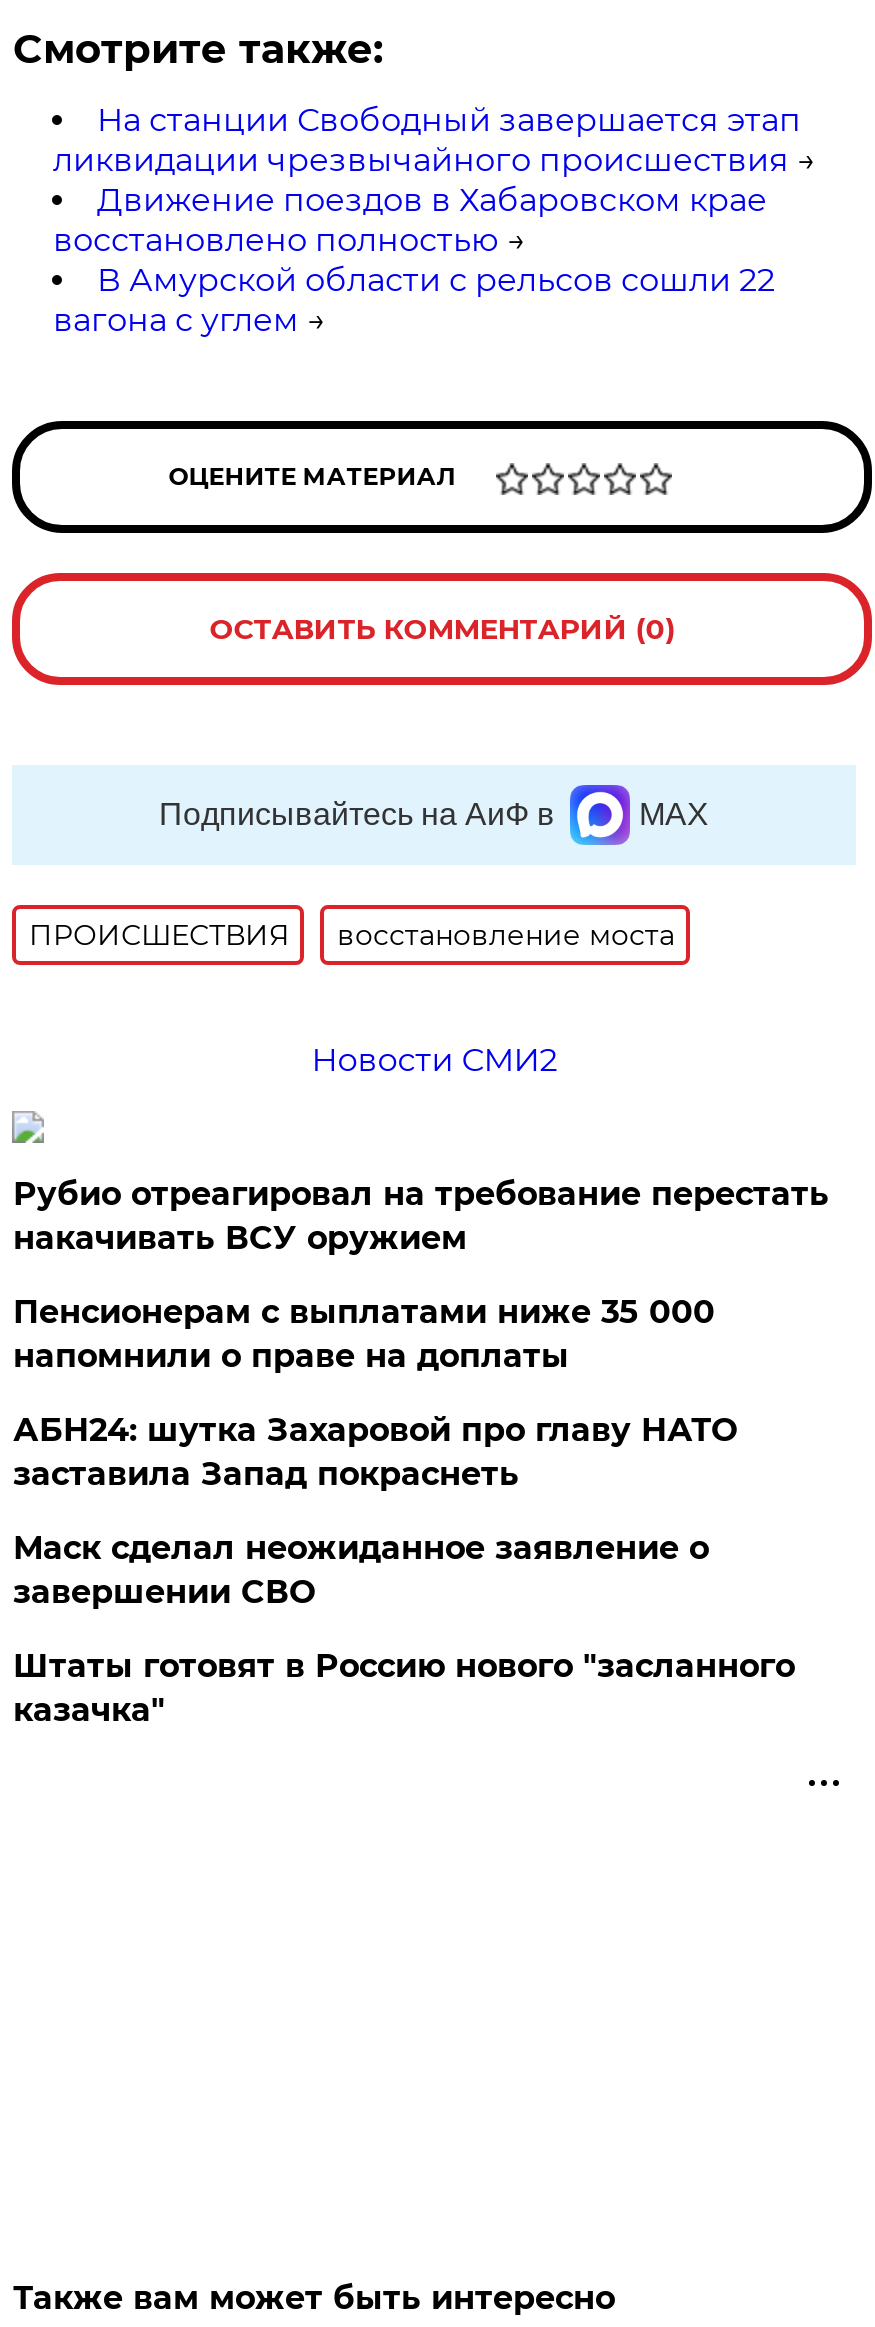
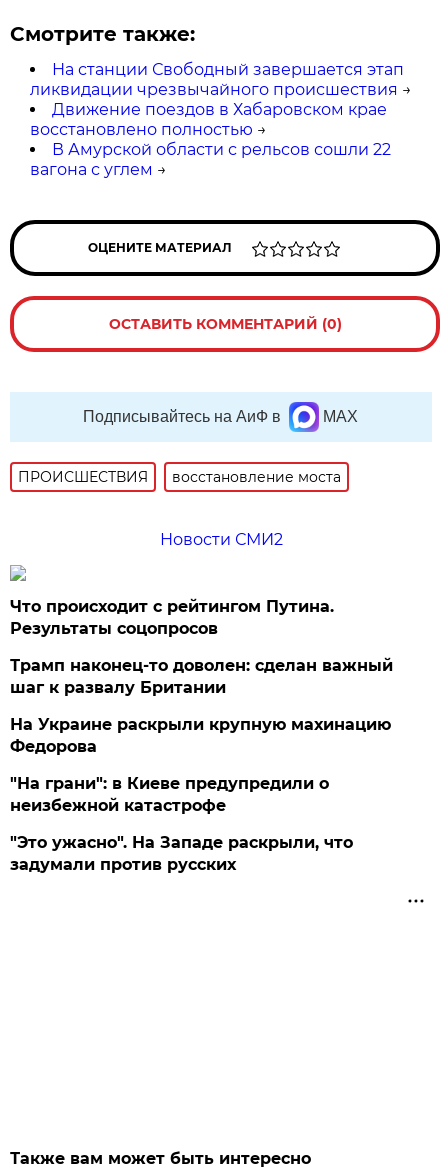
[13,1175,829,1257] Рубио отреагировал на требование перестать | накачивать ВСУ оружием -> [10,597,334,638] Что происходит с рейтингом Путина. | Результаты соцопросов
[13,1293,715,1375] Пенсионерам с выплатами ниже 35 000 | напомнили о праве на доплаты -> [10,656,393,697] Трамп наконец-то доволен: сделан важный | шаг к развалу Британии
[13,1411,737,1493] АБН24: шутка Захаровой про главу НАТО | заставила Запад покраснеть -> [10,715,391,756] На Украине раскрыли крупную махинацию | Федорова
[13,1529,709,1611] Маск сделал неожиданное заявление о | завершении СВО -> [10,774,329,815] "На грани": в Киеве предупредили о | неизбежной катастрофе
[13,1647,795,1729] Штаты готовят в Россию нового "засланного | казачка" -> [10,833,353,874] "Это ужасно". На Западе раскрыли, что | задумали против русских

